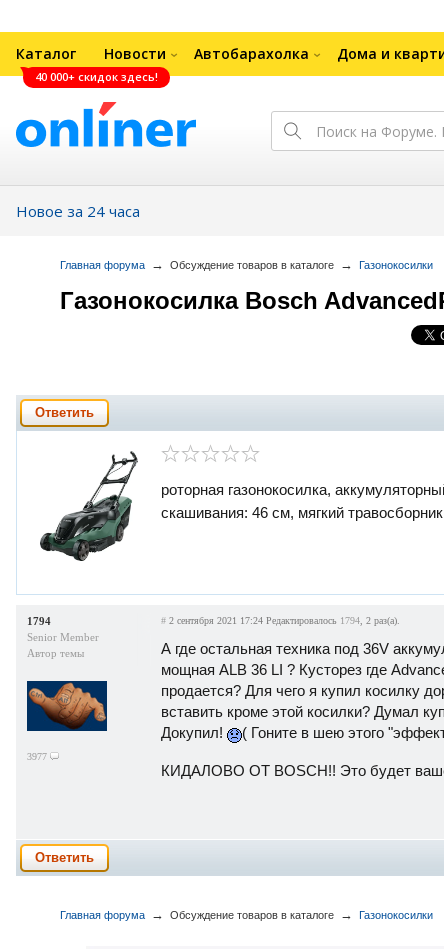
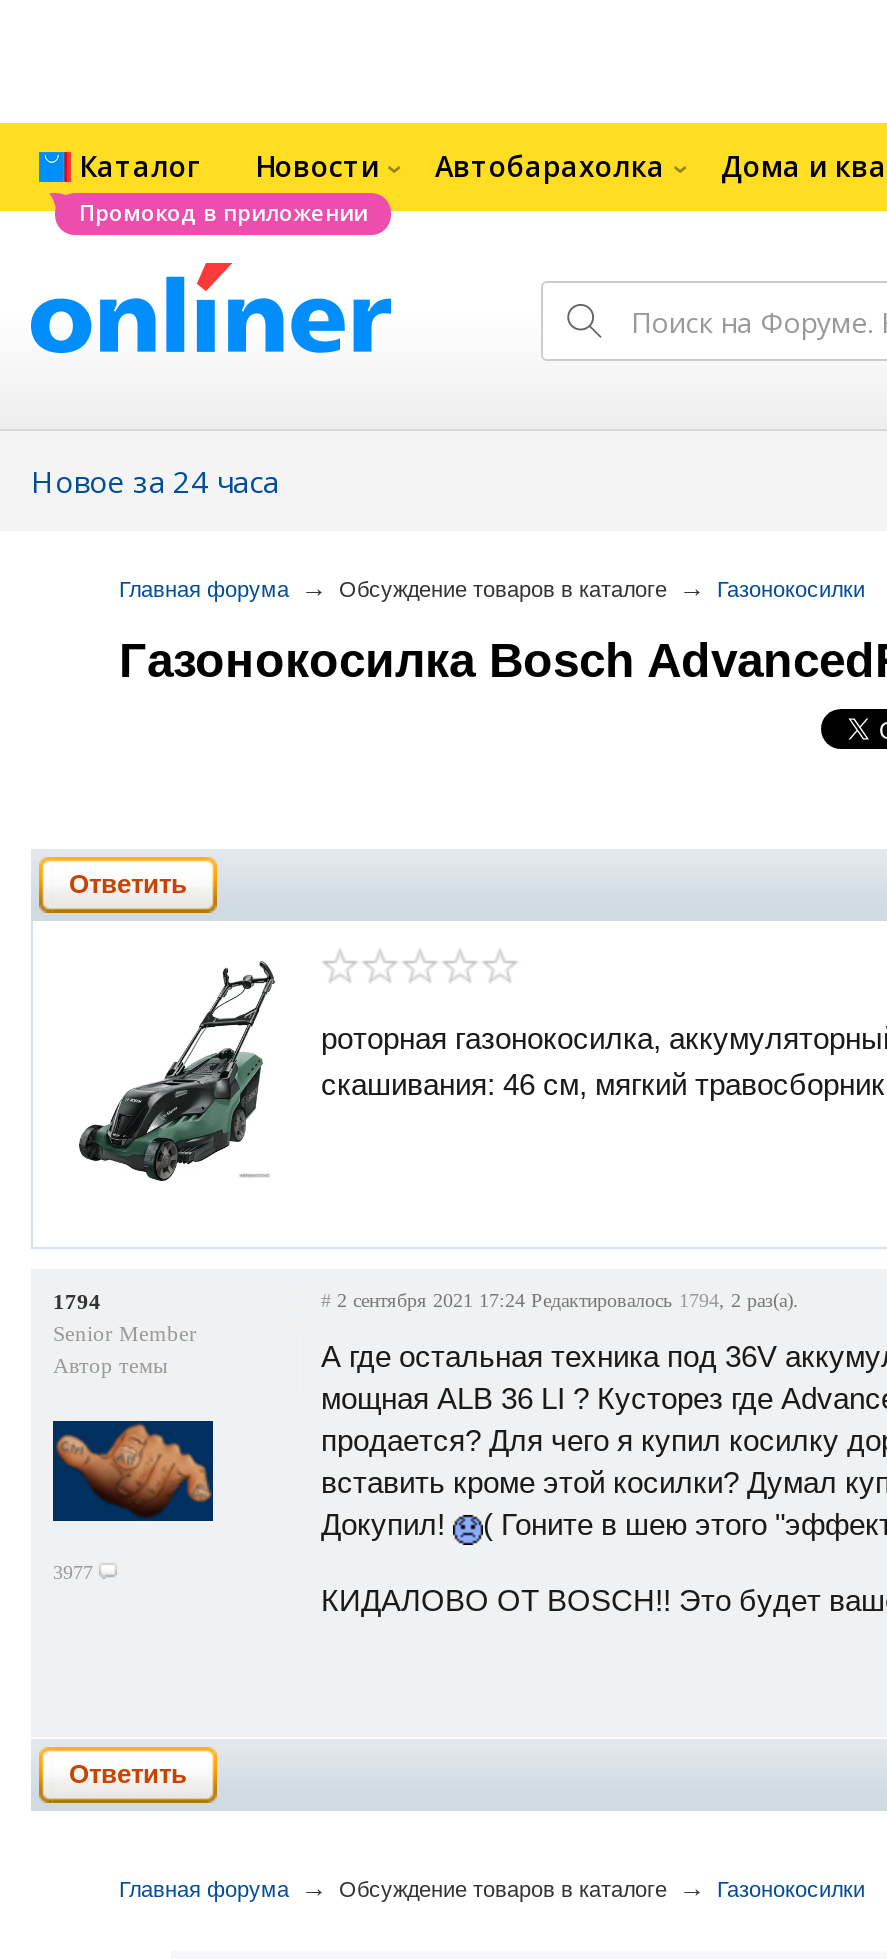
[35,69,158,84] 40 000+ скидок здесь! -> [79,197,367,227] Промокод в приложении

